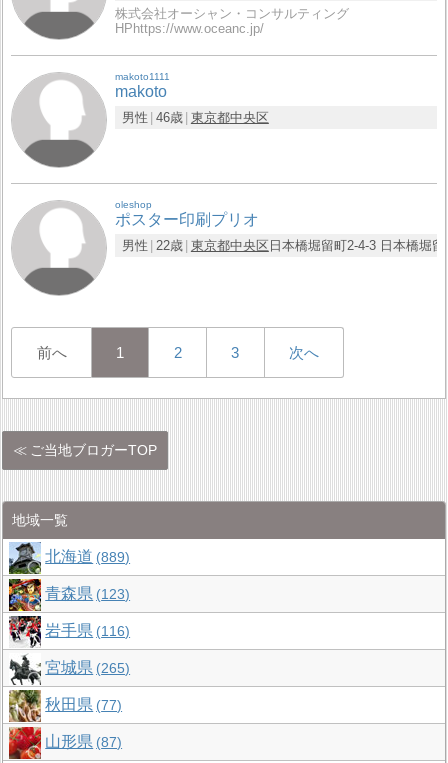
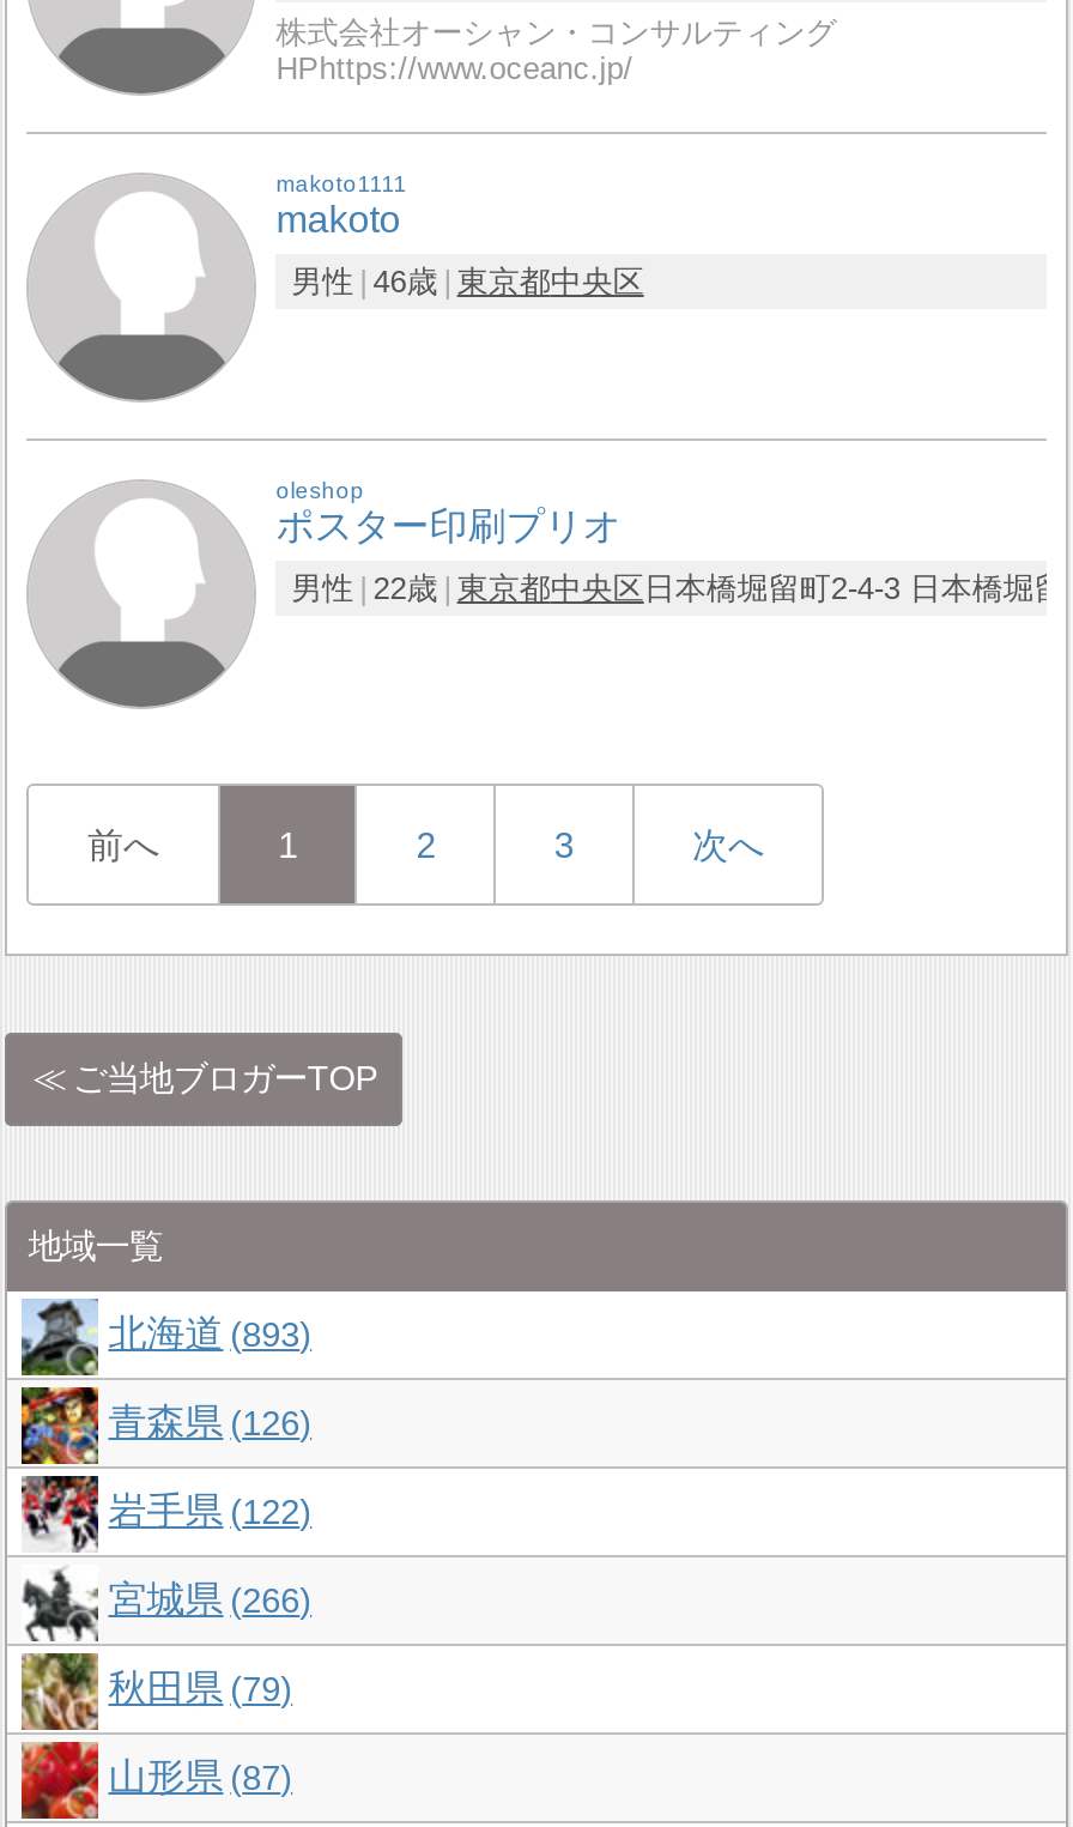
[45,548,125,565] 北海道 889 -> [108,1312,300,1353] 北海道 893
[45,585,125,602] 青森県 123 -> [108,1401,300,1442] 青森県 126
[45,622,125,639] 岩手県 116 -> [108,1490,300,1530] 岩手県 122
[45,659,125,676] 宮城県 265 -> [108,1578,300,1619] 宮城県 266
[45,696,117,713] 秋田県 77 -> [108,1667,280,1708] 秋田県 79

